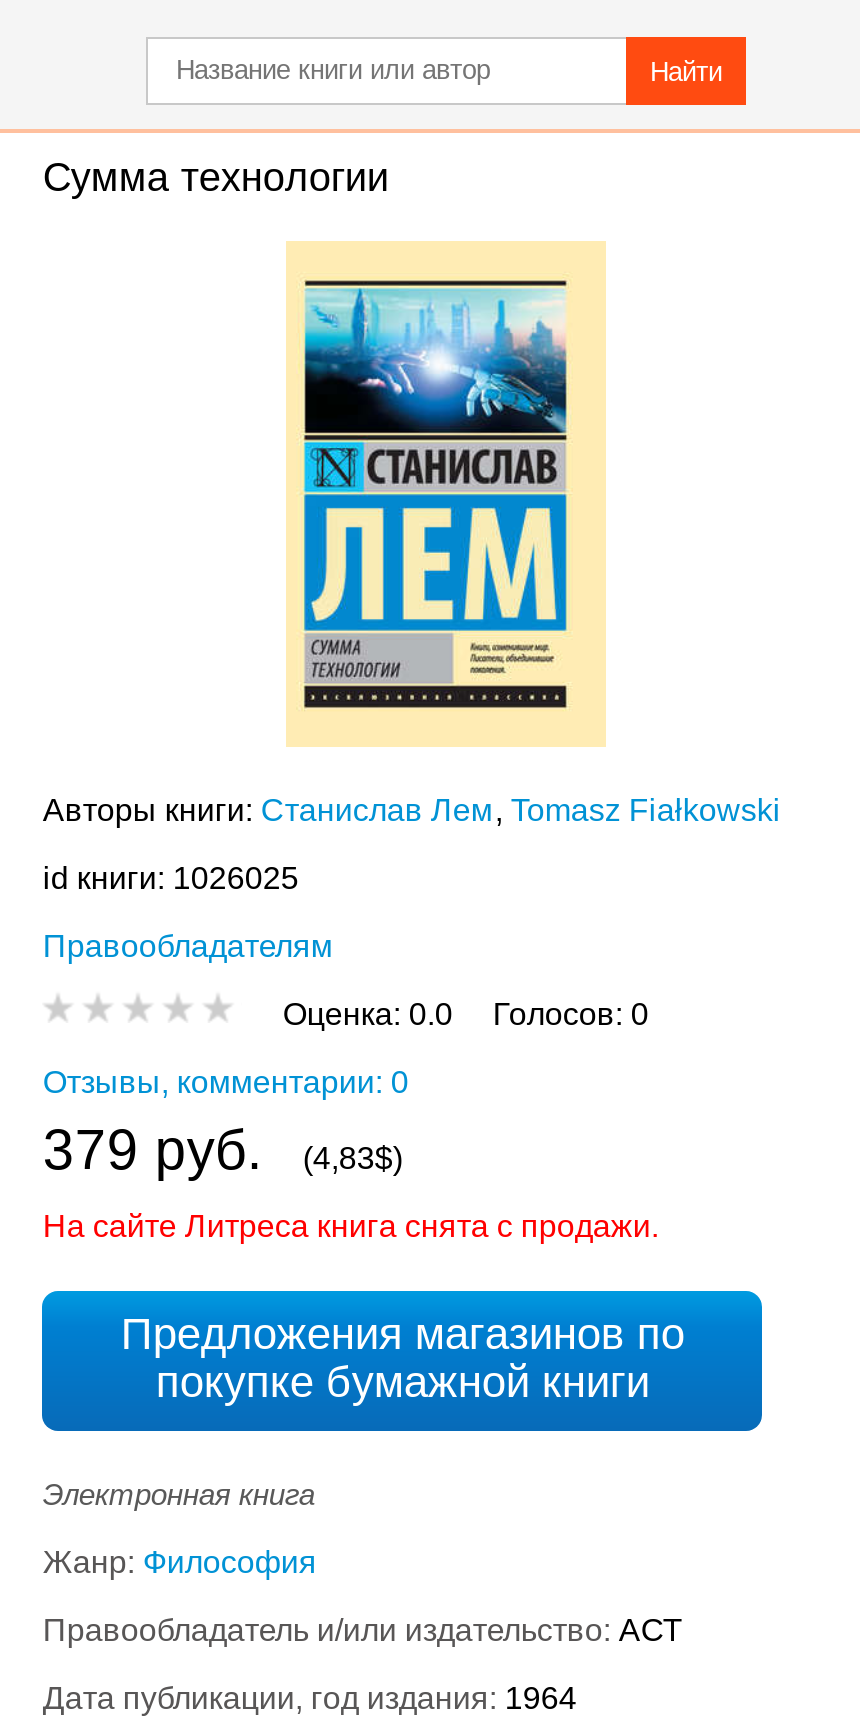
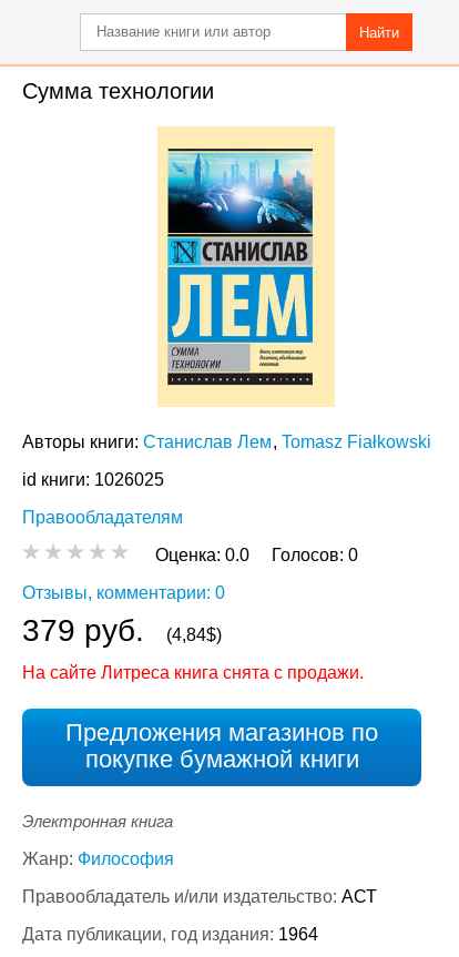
[43,1120,403,1182] 379 руб. (4,83$) -> [23,614,222,648] 379 руб. (4,84$)

